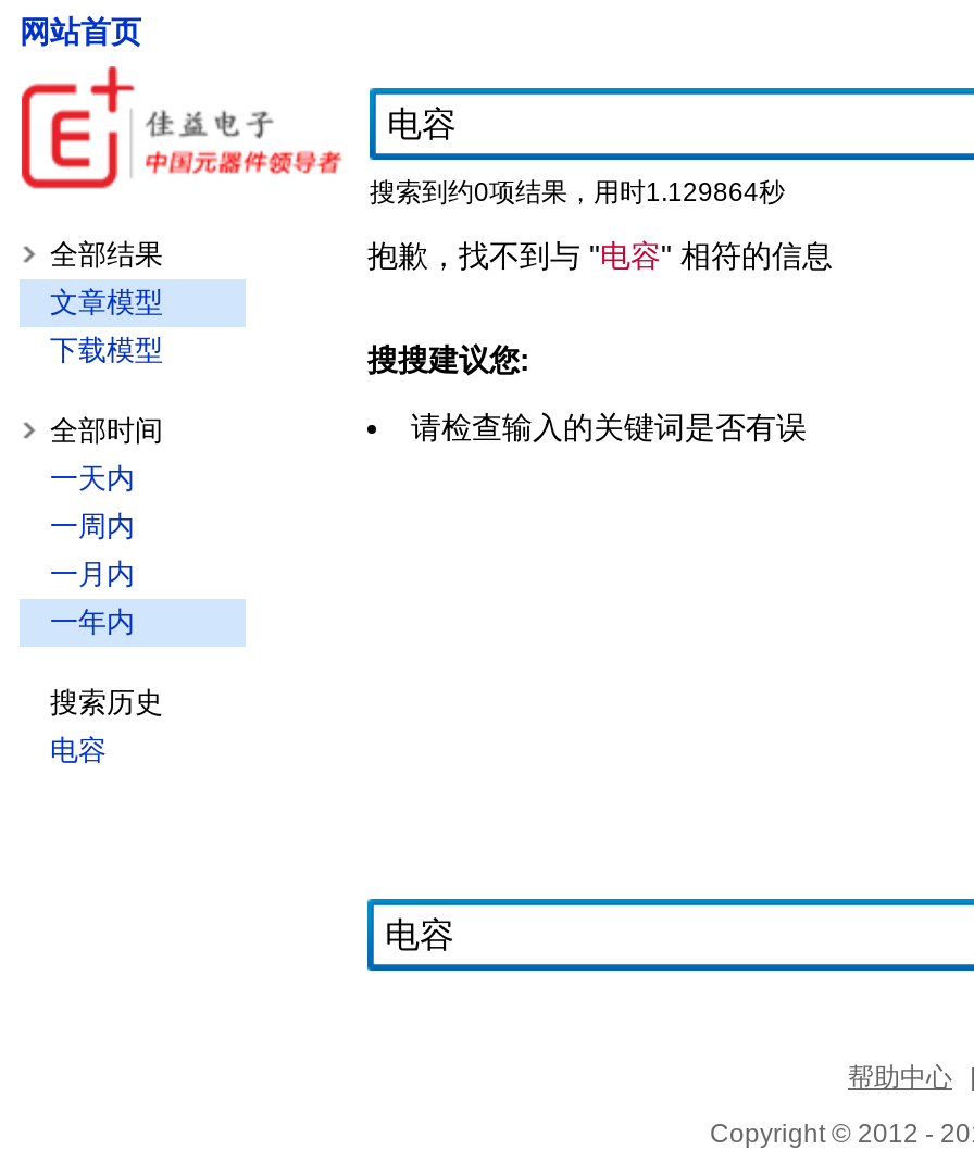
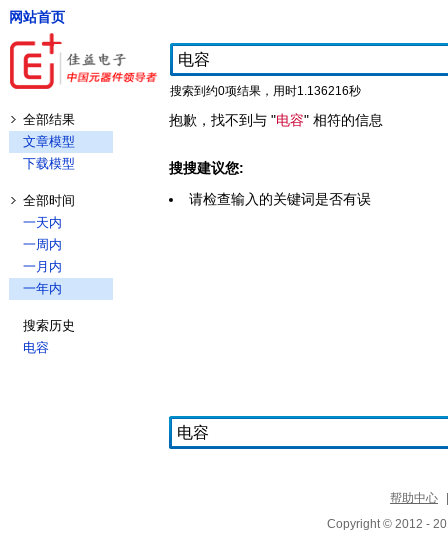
[370,177,785,208] 搜索到约0项结果，用时1.129864秒 -> [170,84,361,98] 搜索到约0项结果，用时1.136216秒

